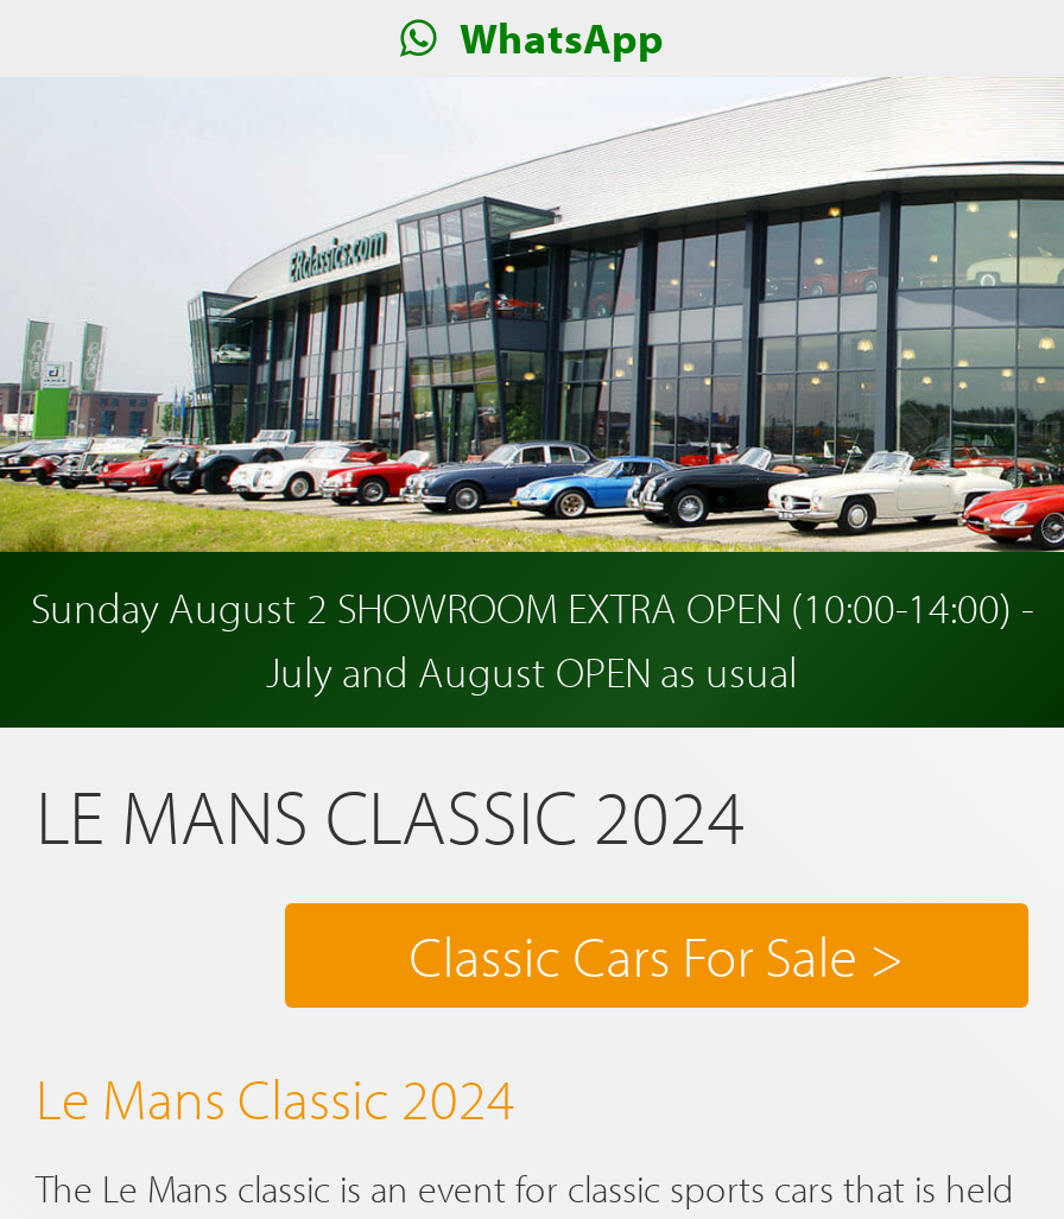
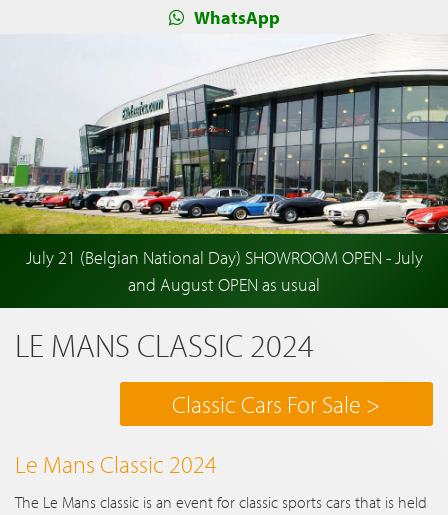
[31,580,1033,699] Sunday August 2 SHOWROOM EXTRA OPEN (10:00-14:00) - | July and August OPEN as usual -> [25,246,422,296] July 21 (Belgian National Day) SHOWROOM OPEN - July | and August OPEN as usual

